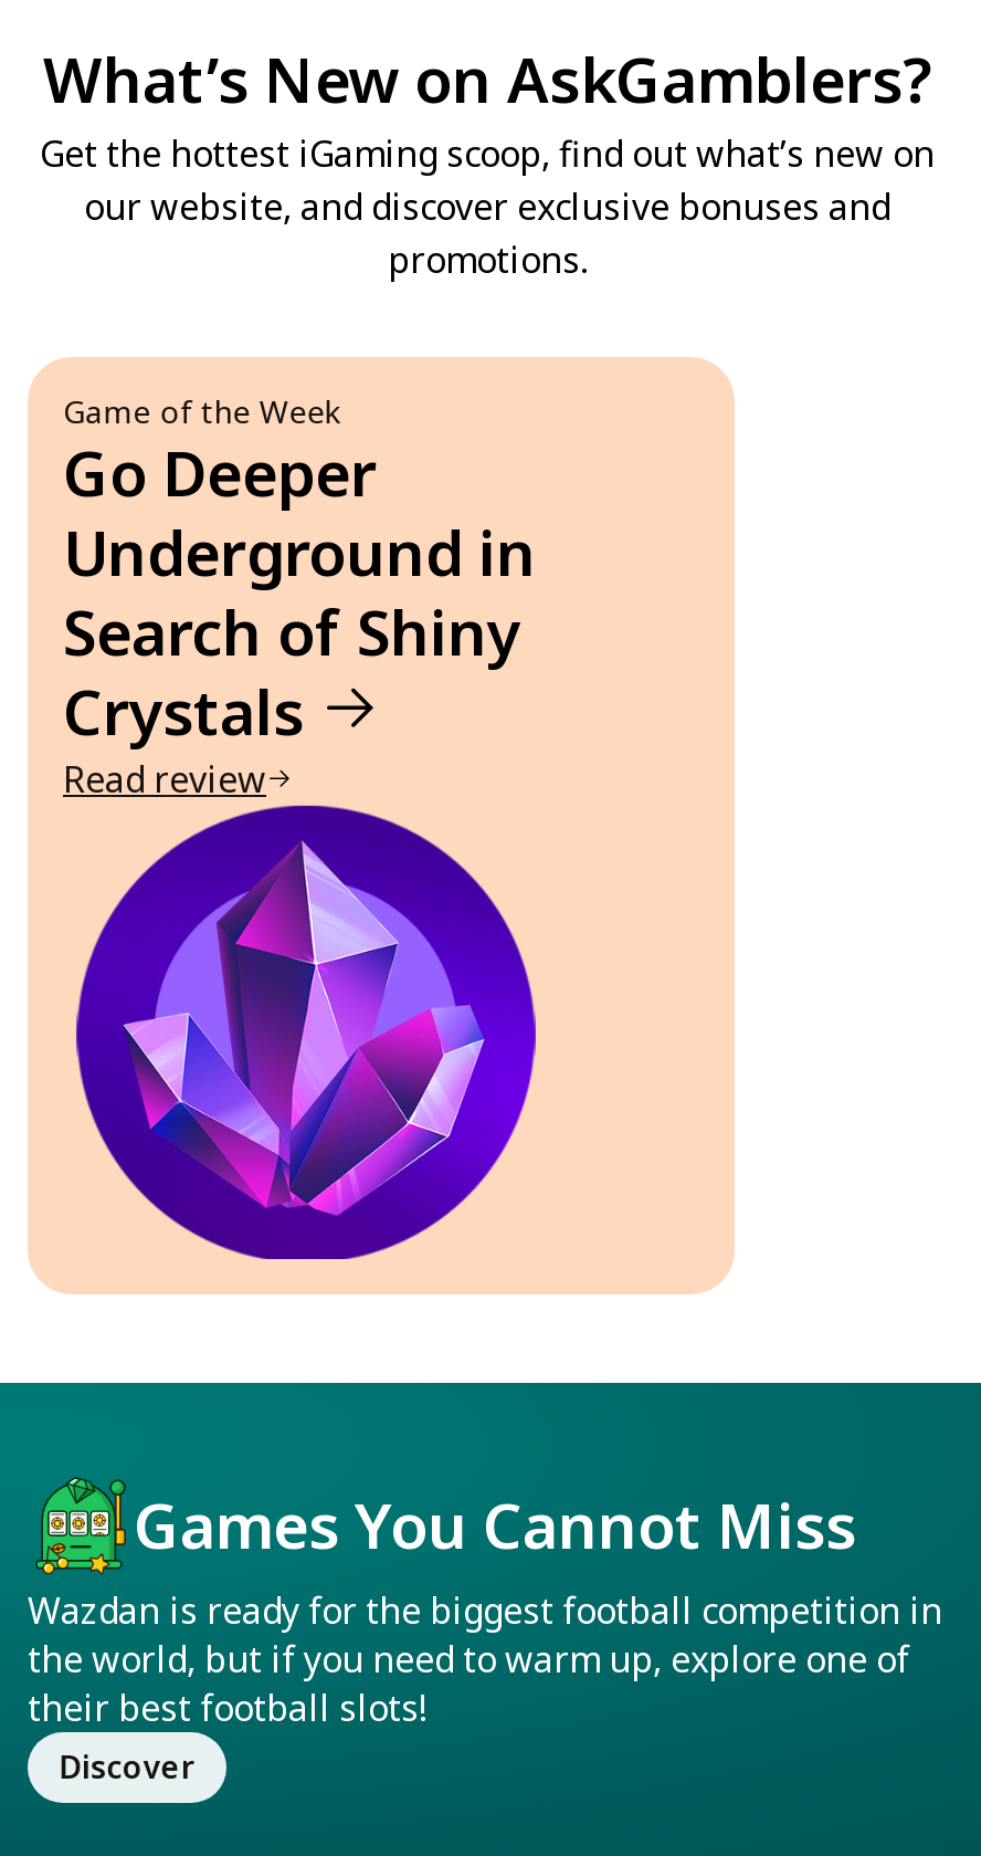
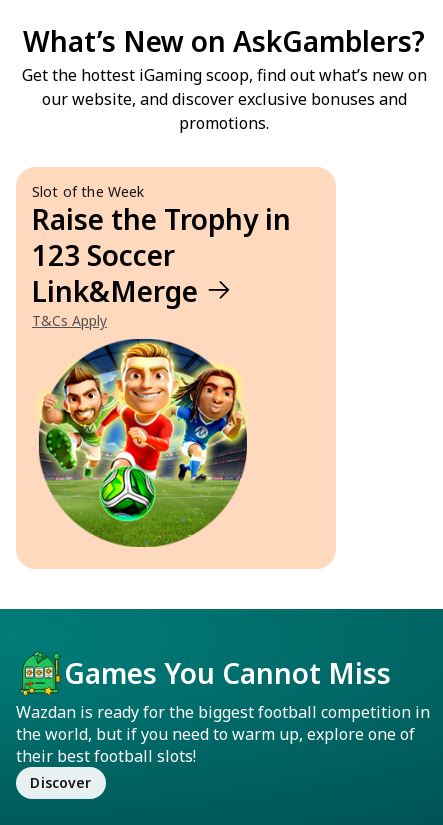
[63,391,536,804] Game of the Week | Go Deeper | Underground in | Search of Shiny | Crystals | Read review -> [32,182,291,330] Slot of the Week | Raise the Trophy in | 123 Soccer | Link&Merge | T&Cs Apply
[74,786,538,1261] [image] -> [38,338,248,553] [image]

